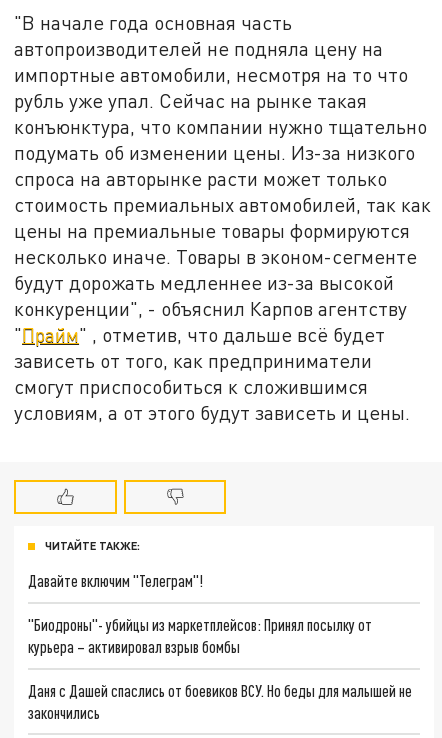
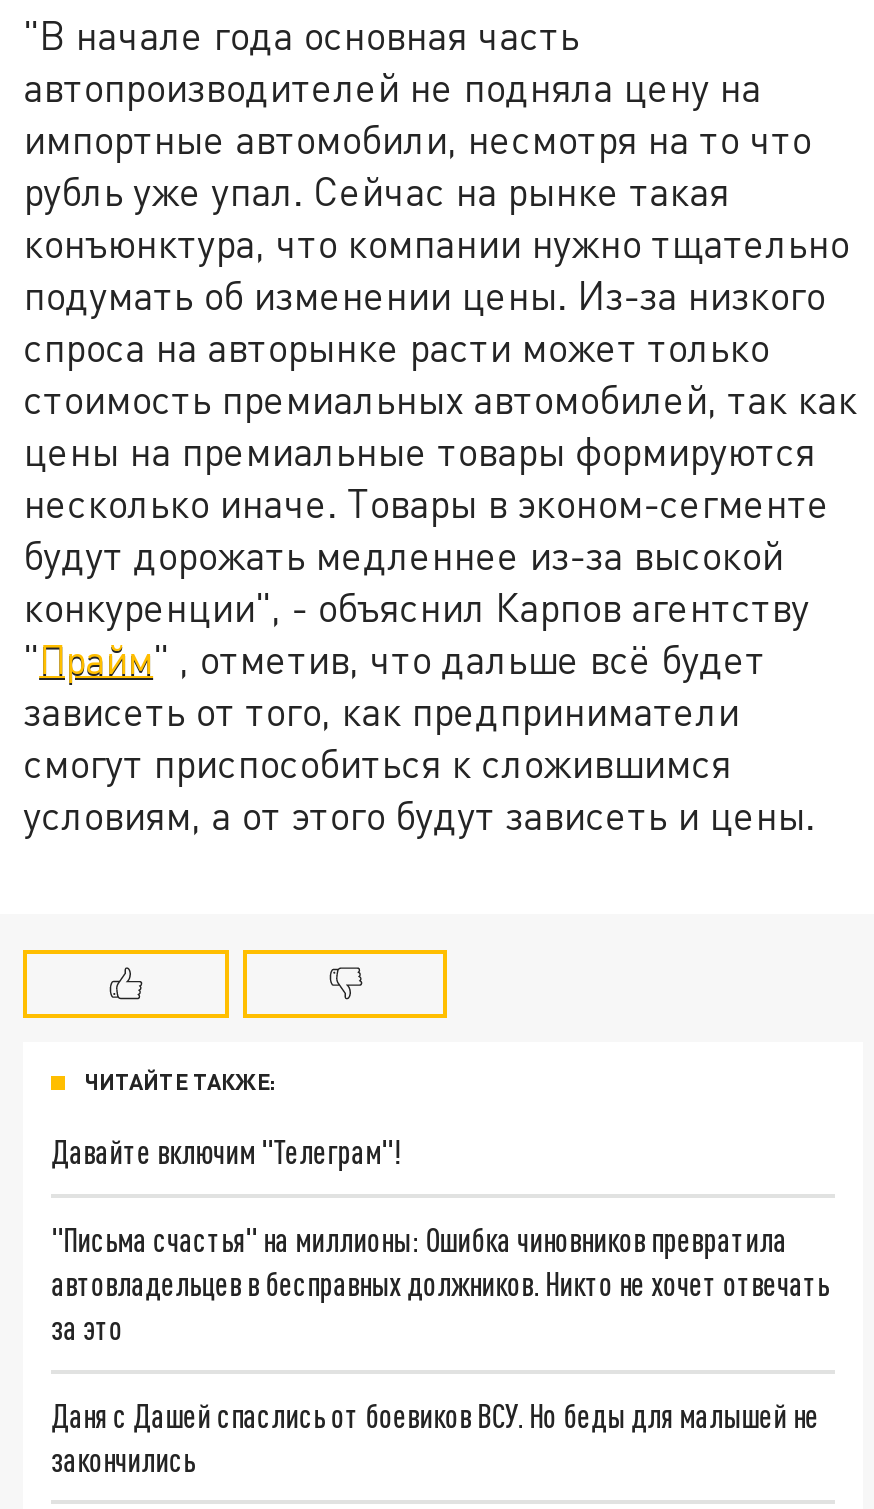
[28,615,372,656] "Биодроны"- убийцы из маркетплейсов: Принял посылку от | курьера – активировал взрыв бомбы -> [51,1220,829,1346] "Письма счастья" на миллионы: Ошибка чиновников превратила | автовладельцев в бесправных должников. Никто не хочет отвечать | за это

